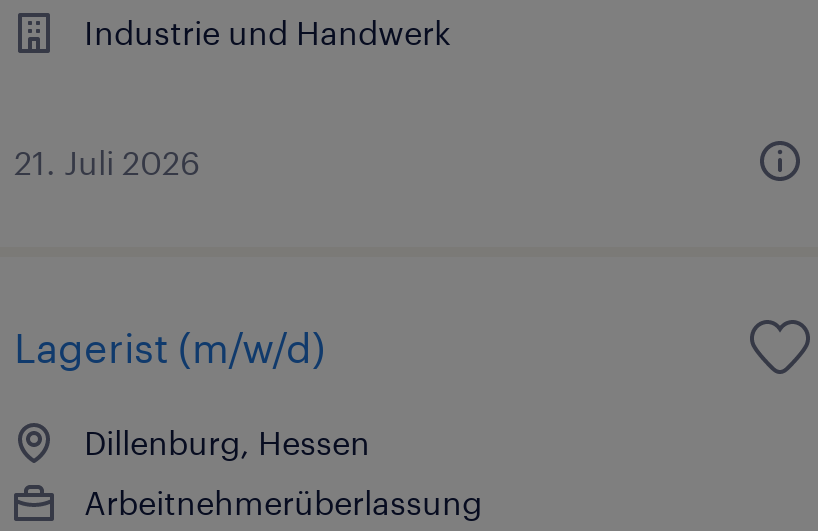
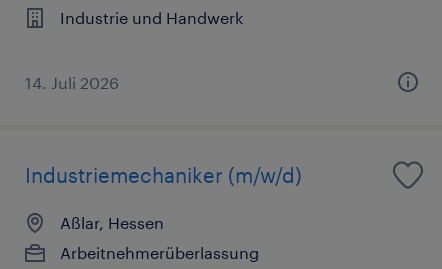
[14,143,200,181] 21. Juli 2026 -> [25,73,119,92] 14. Juli 2026
[14,323,326,371] Lagerist (m/w/d) -> [25,163,302,187] Industriemechaniker (m/w/d)
[84,423,370,461] Dillenburg, Hessen -> [60,213,164,232] Aßlar, Hessen

